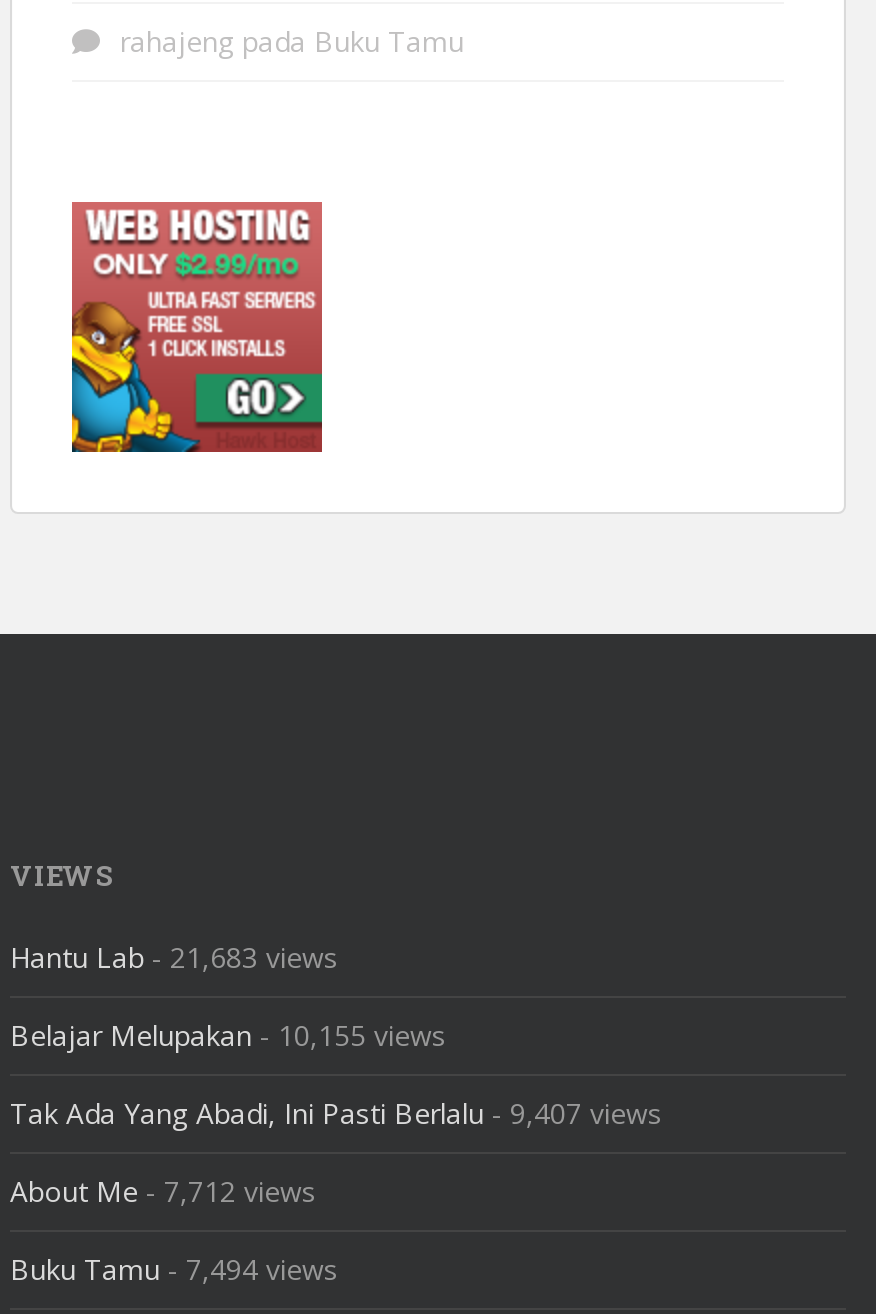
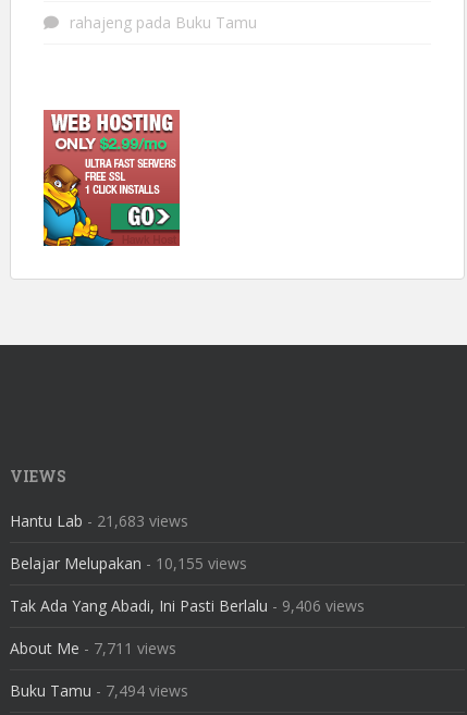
[10,1094,662,1132] Tak Ada Yang Abadi, Ini Pasti Berlalu - 9,407 views -> [10,595,365,616] Tak Ada Yang Abadi, Ini Pasti Berlalu - 9,406 views
[10,1172,316,1210] About Me - 7,712 views -> [10,638,176,658] About Me - 7,711 views

